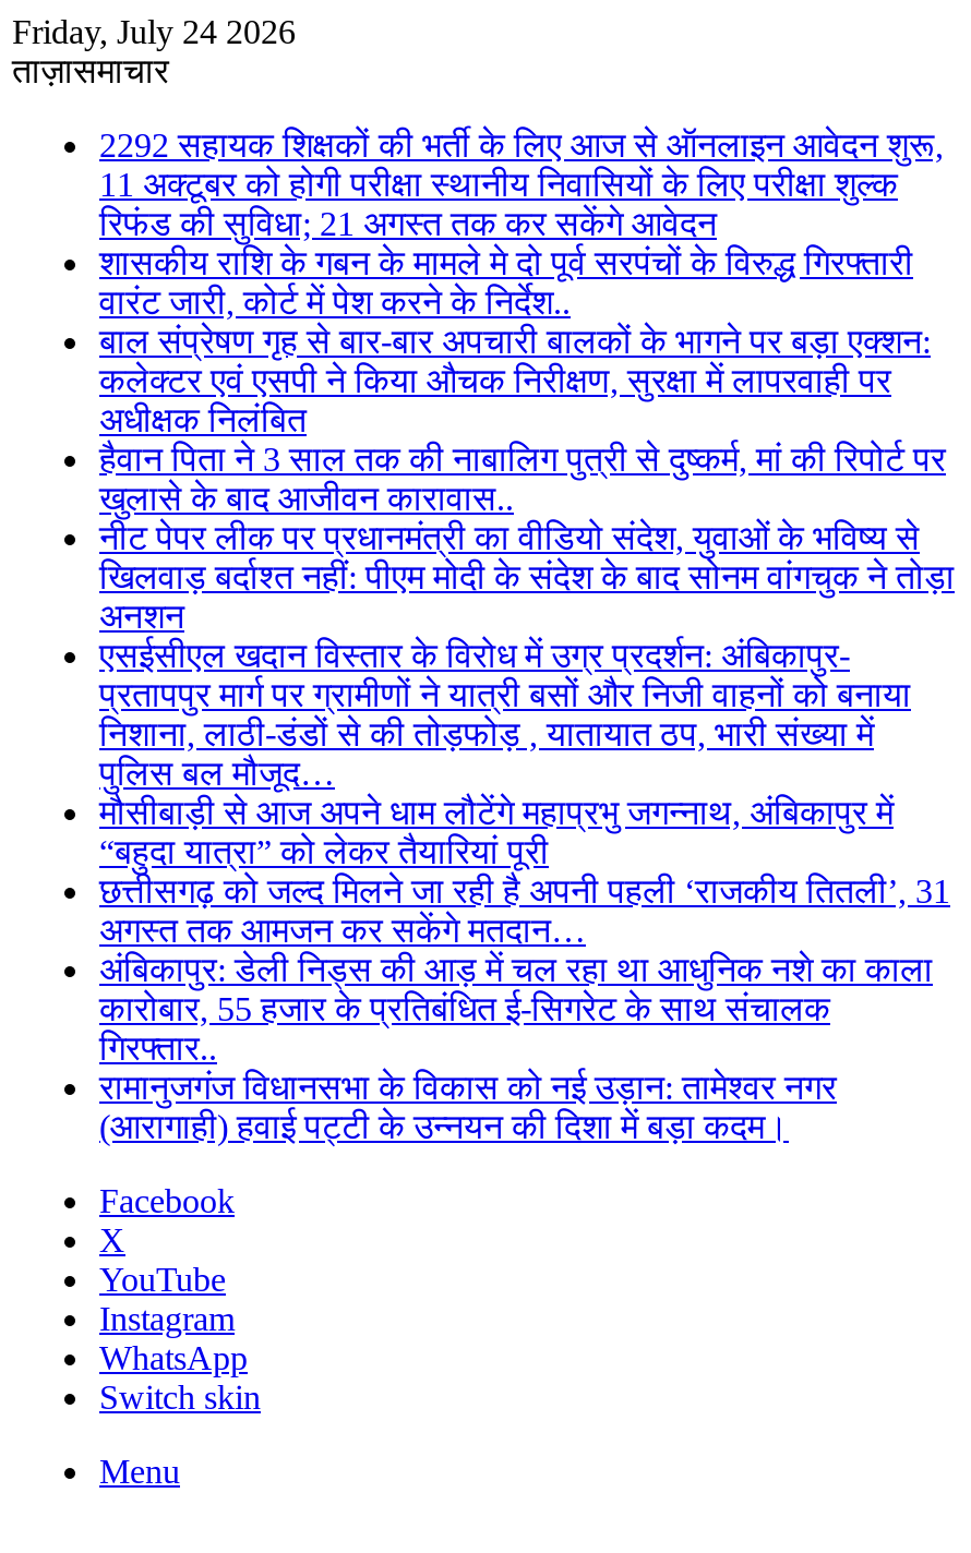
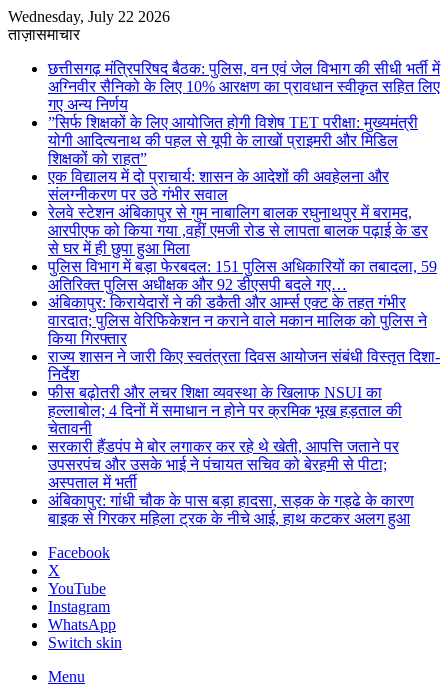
[12,13,296,50] Friday, July 24 2026 -> [8,8,170,25] Wednesday, July 22 2026
[99,127,955,1145] 2292 सहायक शिक्षकों की भर्ती के लिए आज से ऑनलाइन आवेदन शुरू, | 11 अक्टूबर को होगी परीक्षा स्थानीय निवासियों के लिए परीक्षा शुल्क | रिफंड की सुविधा; 21 अगस्त तक कर सकेंगे आवेदन | शासकीय राशि के गबन के मामले मे दो पूर्व सरपंचों के विरुद्ध गिरफ्तारी | वारंट जारी, कोर्ट में पेश करने के निर्देश.. | बाल संप्रेषण गृह से बार-बार अपचारी बालकों के भागने पर बड़ा एक्शन: | कलेक्टर एवं एसपी ने किया औचक निरीक्षण, सुरक्षा में लापरवाही पर | अधीक्षक निलंबित | हैवान पिता ने 3 साल तक की नाबालिग पुत्री से दुष्कर्म, मां की रिपोर्ट पर | खुलासे के बाद आजीवन कारावास.. | नीट पेपर लीक पर प्रधानमंत्री का वीडियो संदेश, युवाओं के भविष्य से | खिलवाड़ बर्दाश्त नहीं: पीएम मोदी के संदेश के बाद सोनम वांगचुक ने तोड़ा | अनशन | एसईसीएल खदान विस्तार के विरोध में उग्र प्रदर्शन: अंबिकापुर- | प्रतापपुर मार्ग पर ग्रामीणों ने यात्री बसों और निजी वाहनों को बनाया | निशाना, लाठी-डंडों से की तोड़फोड़ , यातायात ठप, भारी संख्या में | पुलिस बल मौजूद… | मौसीबाड़ी से आज अपने धाम लौटेंगे महाप्रभु जगन्नाथ, अंबिकापुर में | “बहुदा यात्रा” को लेकर तैयारियां पूरी | छत्तीसगढ़ को जल्द मिलने जा रही है अपनी पहली ‘राजकीय तितली’, 31 | अगस्त तक आमजन कर सकेंगे मतदान… | अंबिकापुर: डेली निड्स की आड़ में चल रहा था आधुनिक नशे का काला | कारोबार, 55 हजार के प्रतिबंधित ई-सिगरेट के साथ संचालक | गिरफ्तार.. | रामानुजगंज विधानसभा के विकास को नई उड़ान: तामेश्वर नगर | (आरागाही) हवाई पट्टी के उन्नयन की दिशा में बड़ा कदम। -> [48,60,440,527] छत्तीसगढ़ मंत्रिपरिषद बैठक: पुलिस, वन एवं जेल विभाग की सीधी भर्ती में | अग्निवीर सैनिको के लिए 10% आरक्षण का प्रावधान स्वीकृत सहित लिए | गए अन्य निर्णय | ”सिर्फ शिक्षकों के लिए आयोजित होगी विशेष TET परीक्षा: मुख्यमंत्री | योगी आदित्यनाथ की पहल से यूपी के लाखों प्राइमरी और मिडिल | शिक्षकों को राहत” | एक विद्यालय में दो प्राचार्य: शासन के आदेशों की अवहेलना और | संलग्नीकरण पर उठे गंभीर सवाल | रेलवे स्टेशन अंबिकापुर से गुम नाबालिग बालक रघुनाथपुर में बरामद, | आरपीएफ को किया गया ,वहीं एमजी रोड से लापता बालक पढ़ाई के डर | से घर में ही छुपा हुआ मिला | पुलिस विभाग में बड़ा फेरबदल: 151 पुलिस अधिकारियों का तबादला, 59 | अतिरिक्त पुलिस अधीक्षक और 92 डीएसपी बदले गए… | अंबिकापुर: किरायेदारों ने की डकैती और आर्म्स एक्ट के तहत गंभीर | वारदात; पुलिस वेरिफिकेशन न कराने वाले मकान मालिक को पुलिस ने | किया गिरफ्तार | राज्य शासन ने जारी किए स्वतंत्रता दिवस आयोजन संबंधी विस्तृत दिशा- | निर्देश | फीस बढ़ोतरी और लचर शिक्षा व्यवस्था के खिलाफ NSUI का | हल्लाबोल; 4 दिनों में समाधान न होने पर क्रमिक भूख हड़ताल की | चेतावनी | सरकारी हैंडपंप मे बोर लगाकर कर रहे थे खेती, आपत्ति जताने पर | उपसरपंच और उसके भाई ने पंचायत सचिव को बेरहमी से पीटा; | अस्पताल में भर्ती | अंबिकापुर: गांधी चौक के पास बड़ा हादसा, सड़क के गड्ढे के कारण | बाइक से गिरकर महिला ट्रक के नीचे आई, हाथ कटकर अलग हुआ

